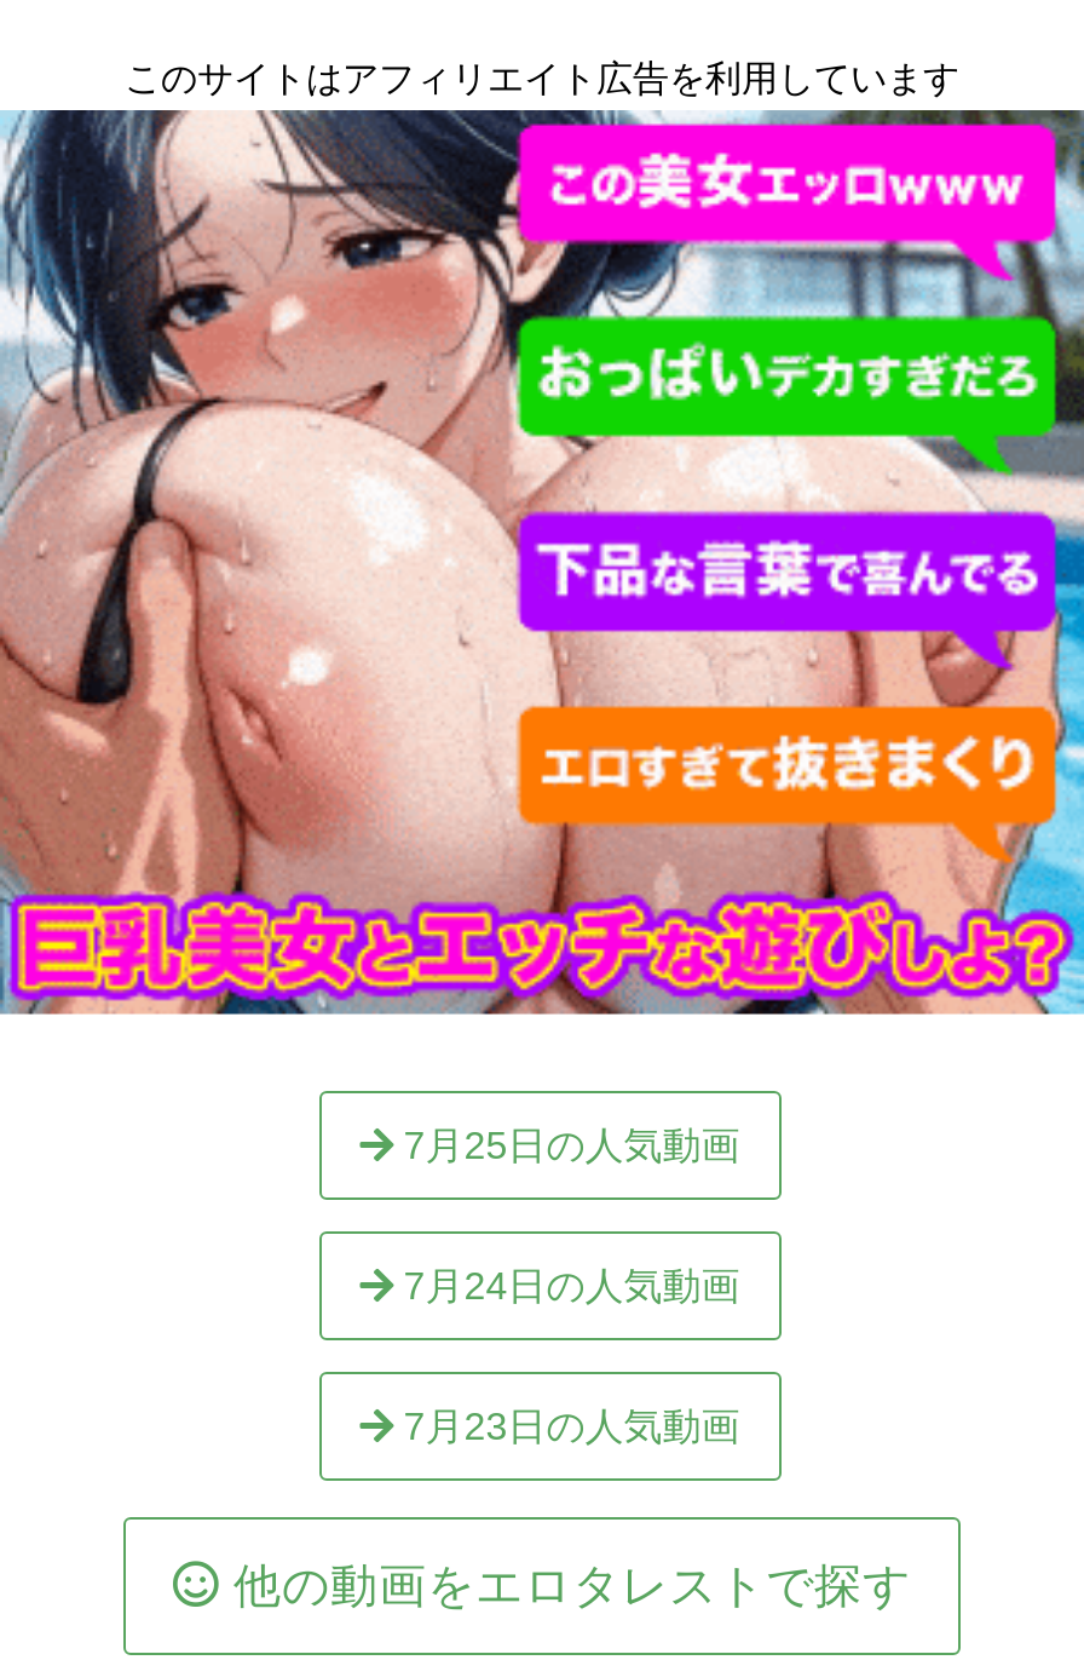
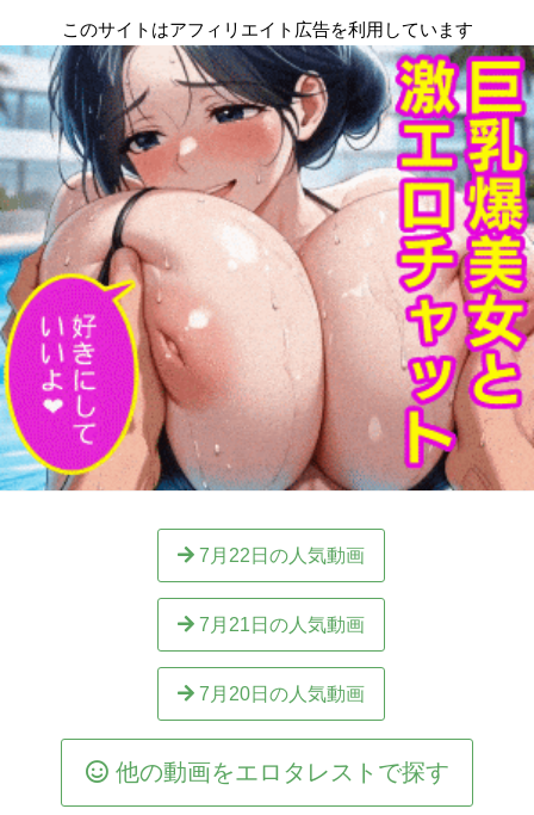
[7,108,1077,1016] [image] -> [4,44,530,492] [image]
[394,1124,740,1166] 7月25日の人気動画 -> [194,545,364,565] 7月22日の人気動画
[394,1265,740,1306] 7月24日の人気動画 -> [194,615,364,635] 7月21日の人気動画
[394,1406,740,1447] 7月23日の人気動画 -> [194,684,364,704] 7月20日の人気動画

